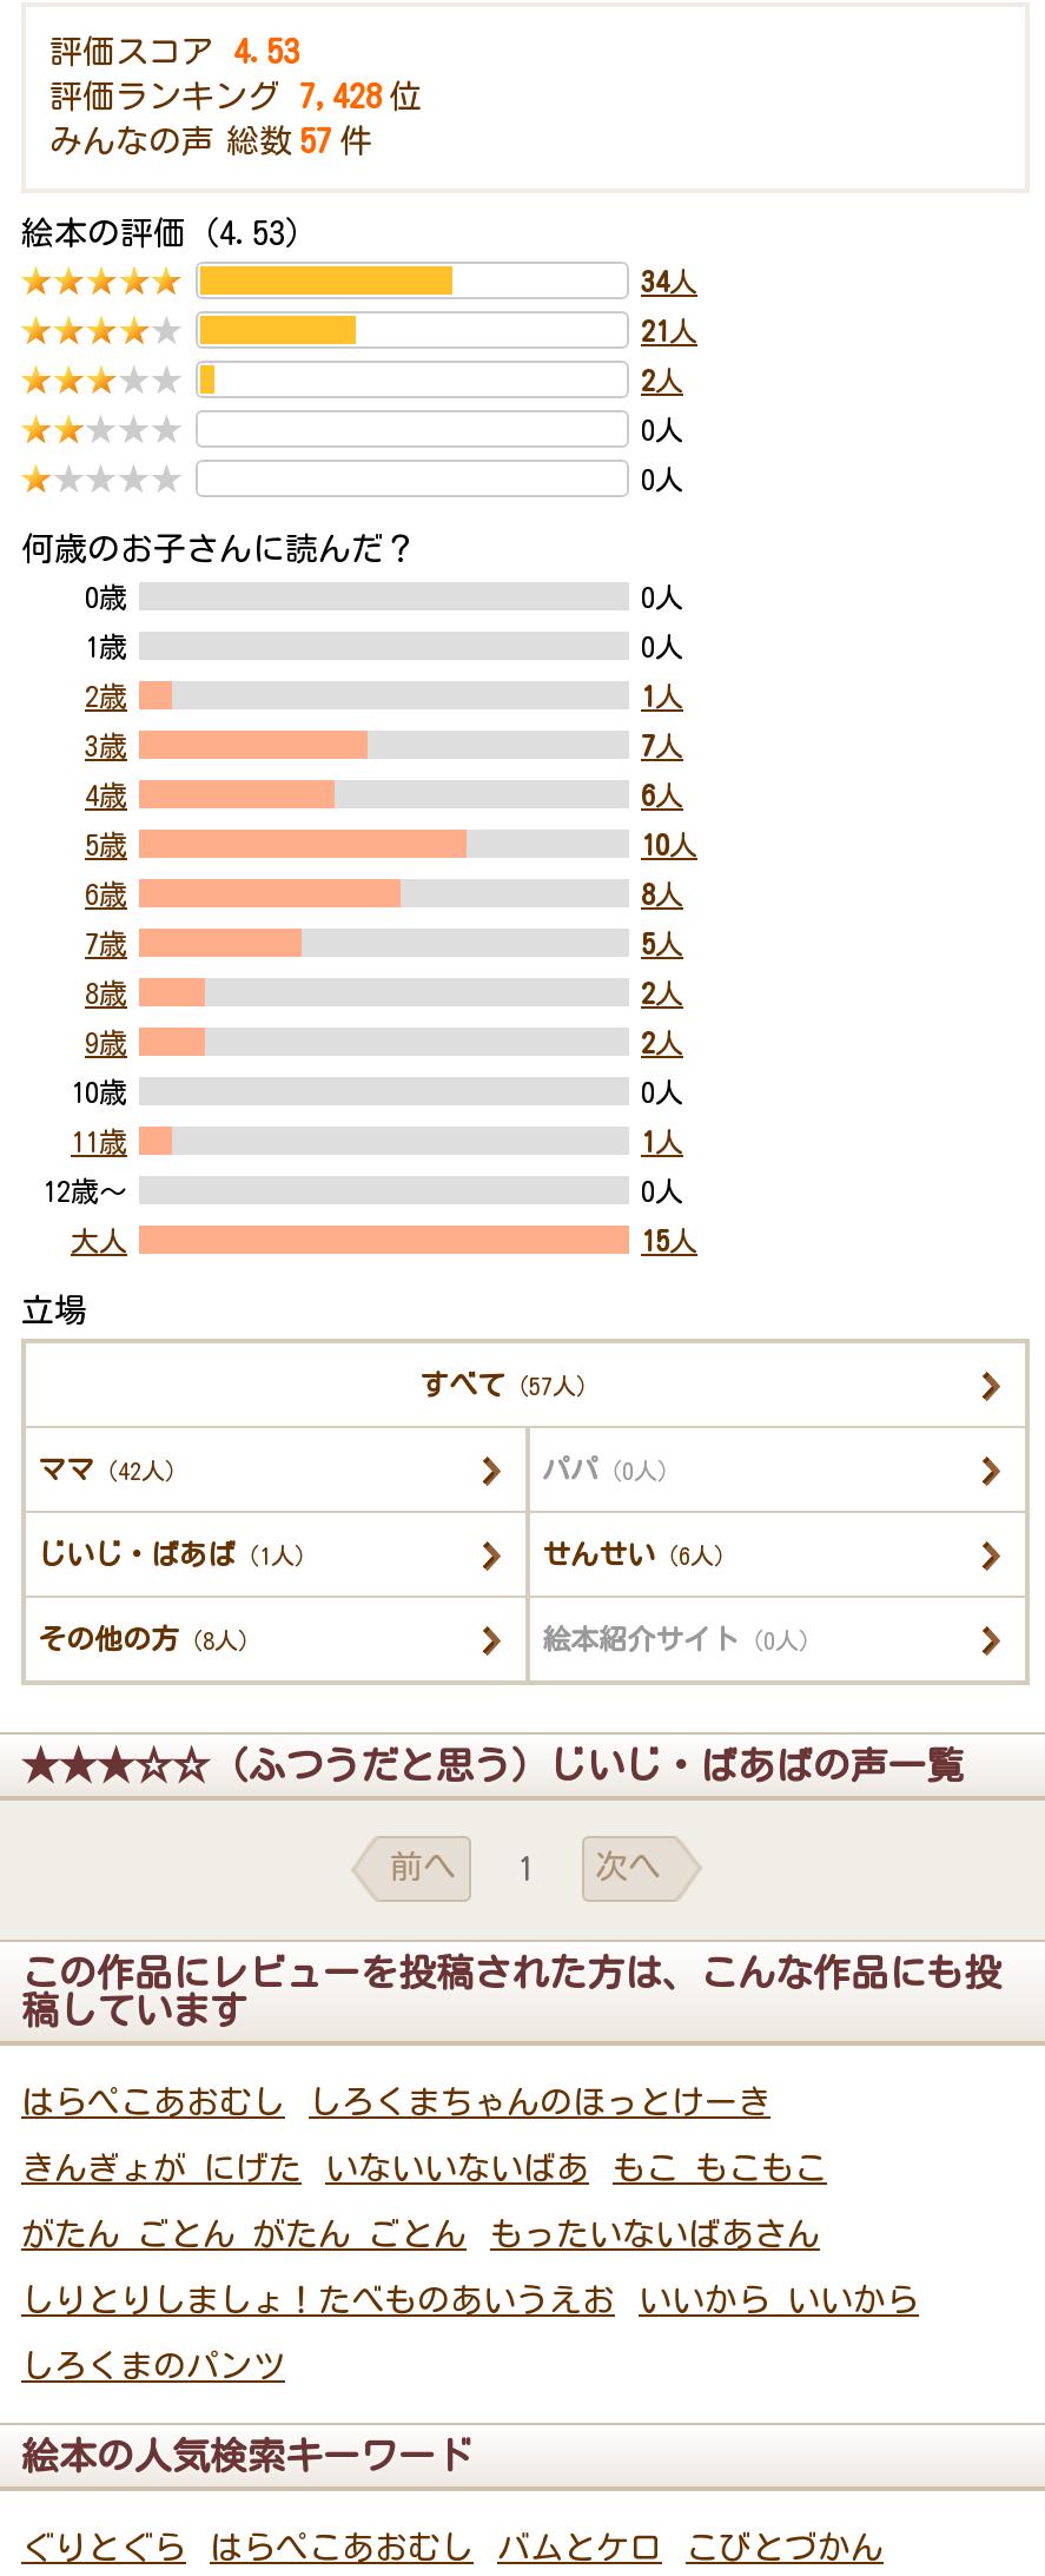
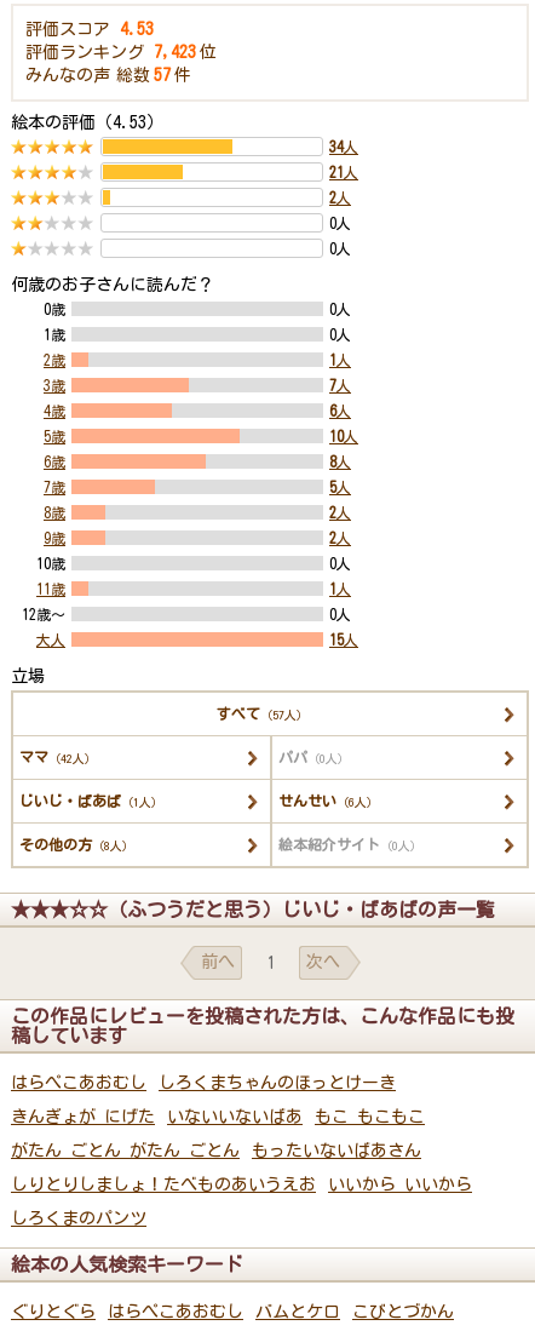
[49,80,422,113] 評価ランキング 7,428 位 -> [25,44,217,61] 評価ランキング 7,423 位

